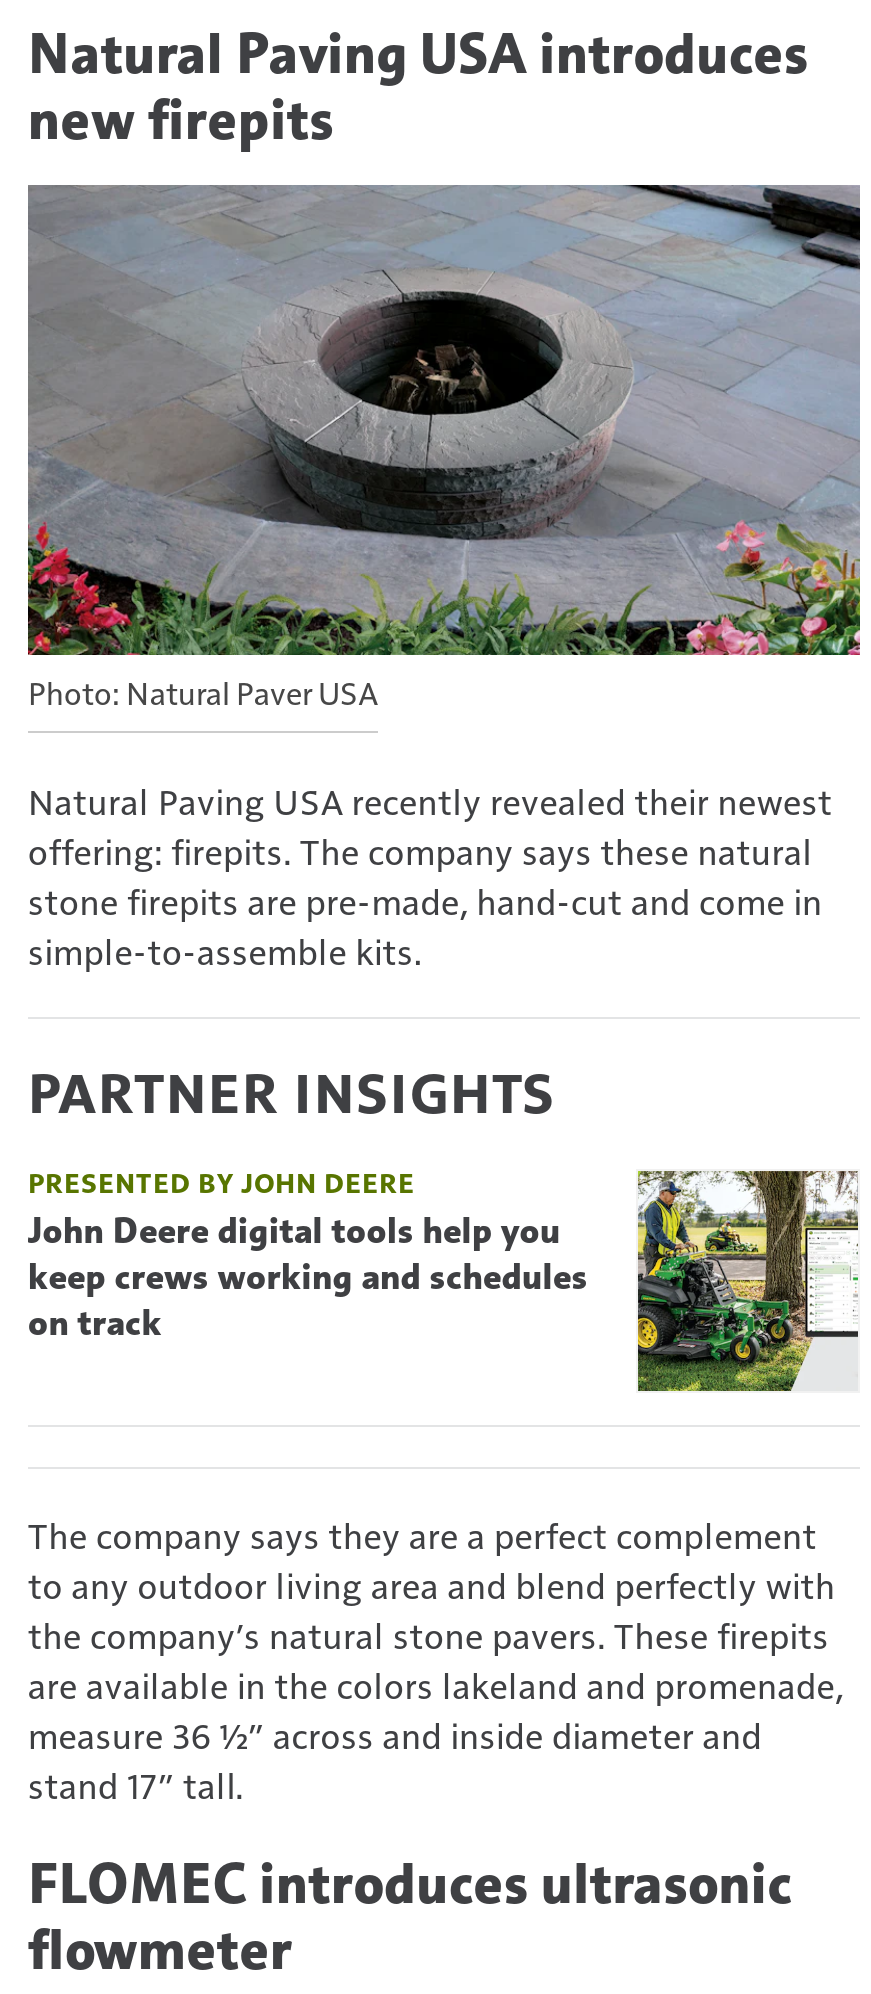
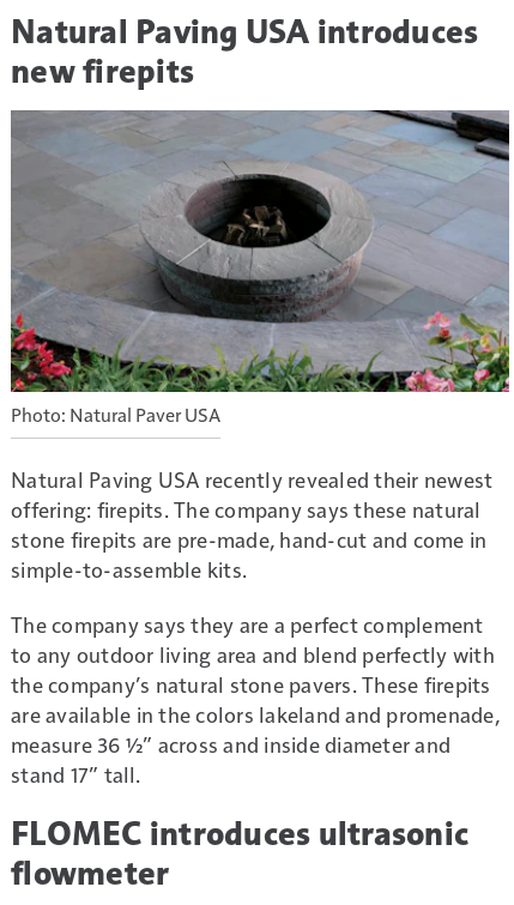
[28,1055,860,1394] [image] | PARTNER INSIGHTS | PRESENTED BY JOHN DEERE | John Deere digital tools help you | keep crews working and schedules | on track -> none

